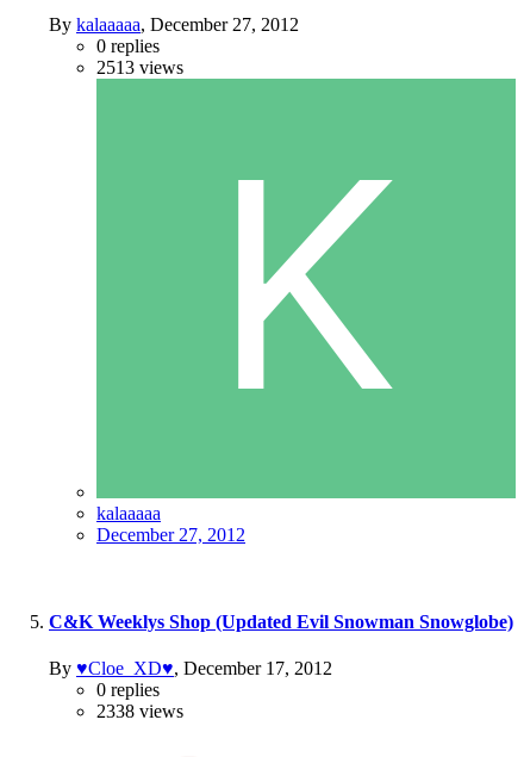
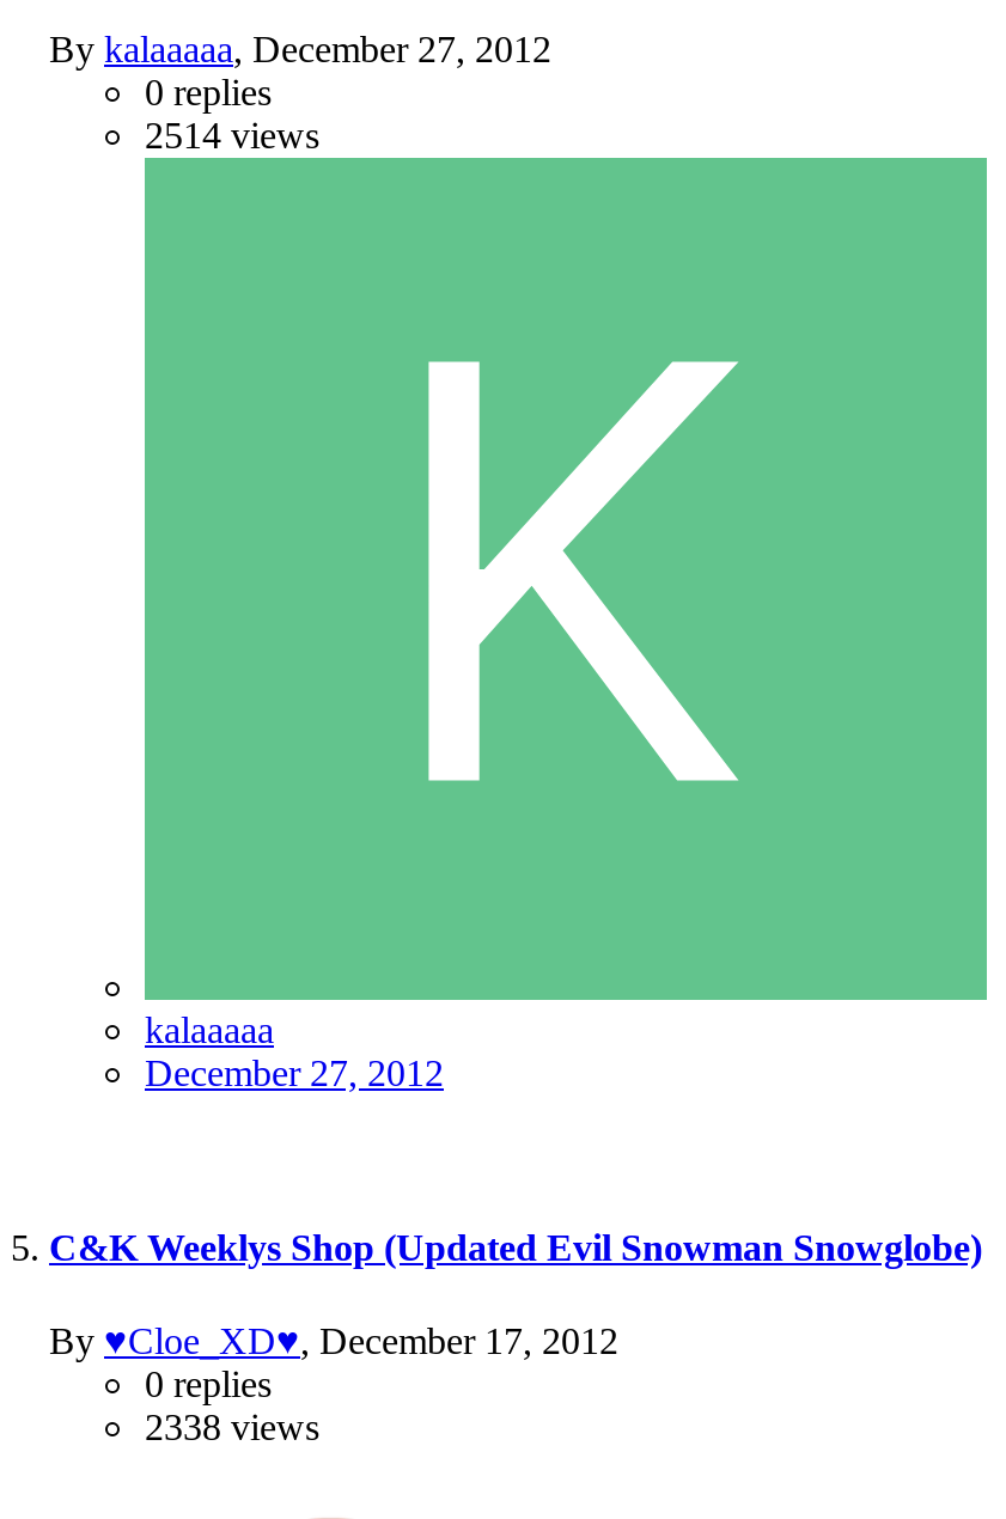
[96,57,183,77] 2513 views -> [145,115,319,155] 2514 views

